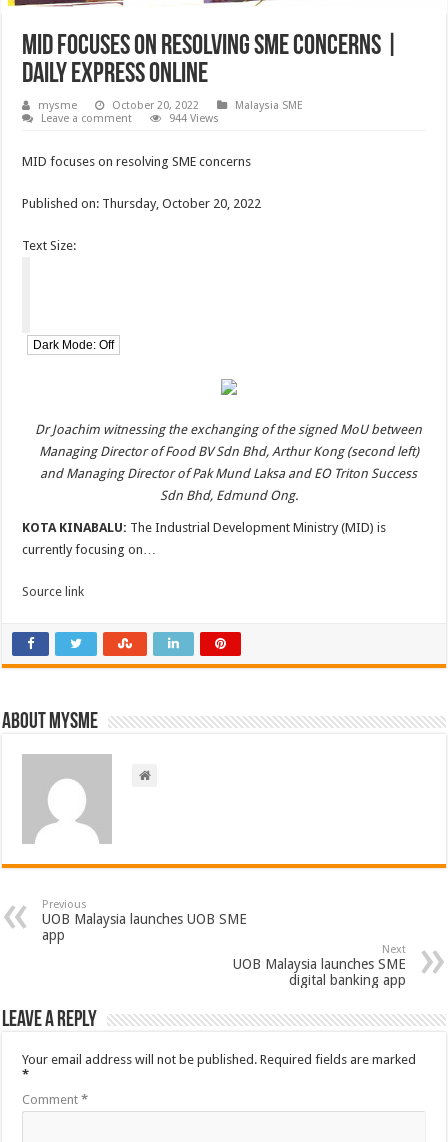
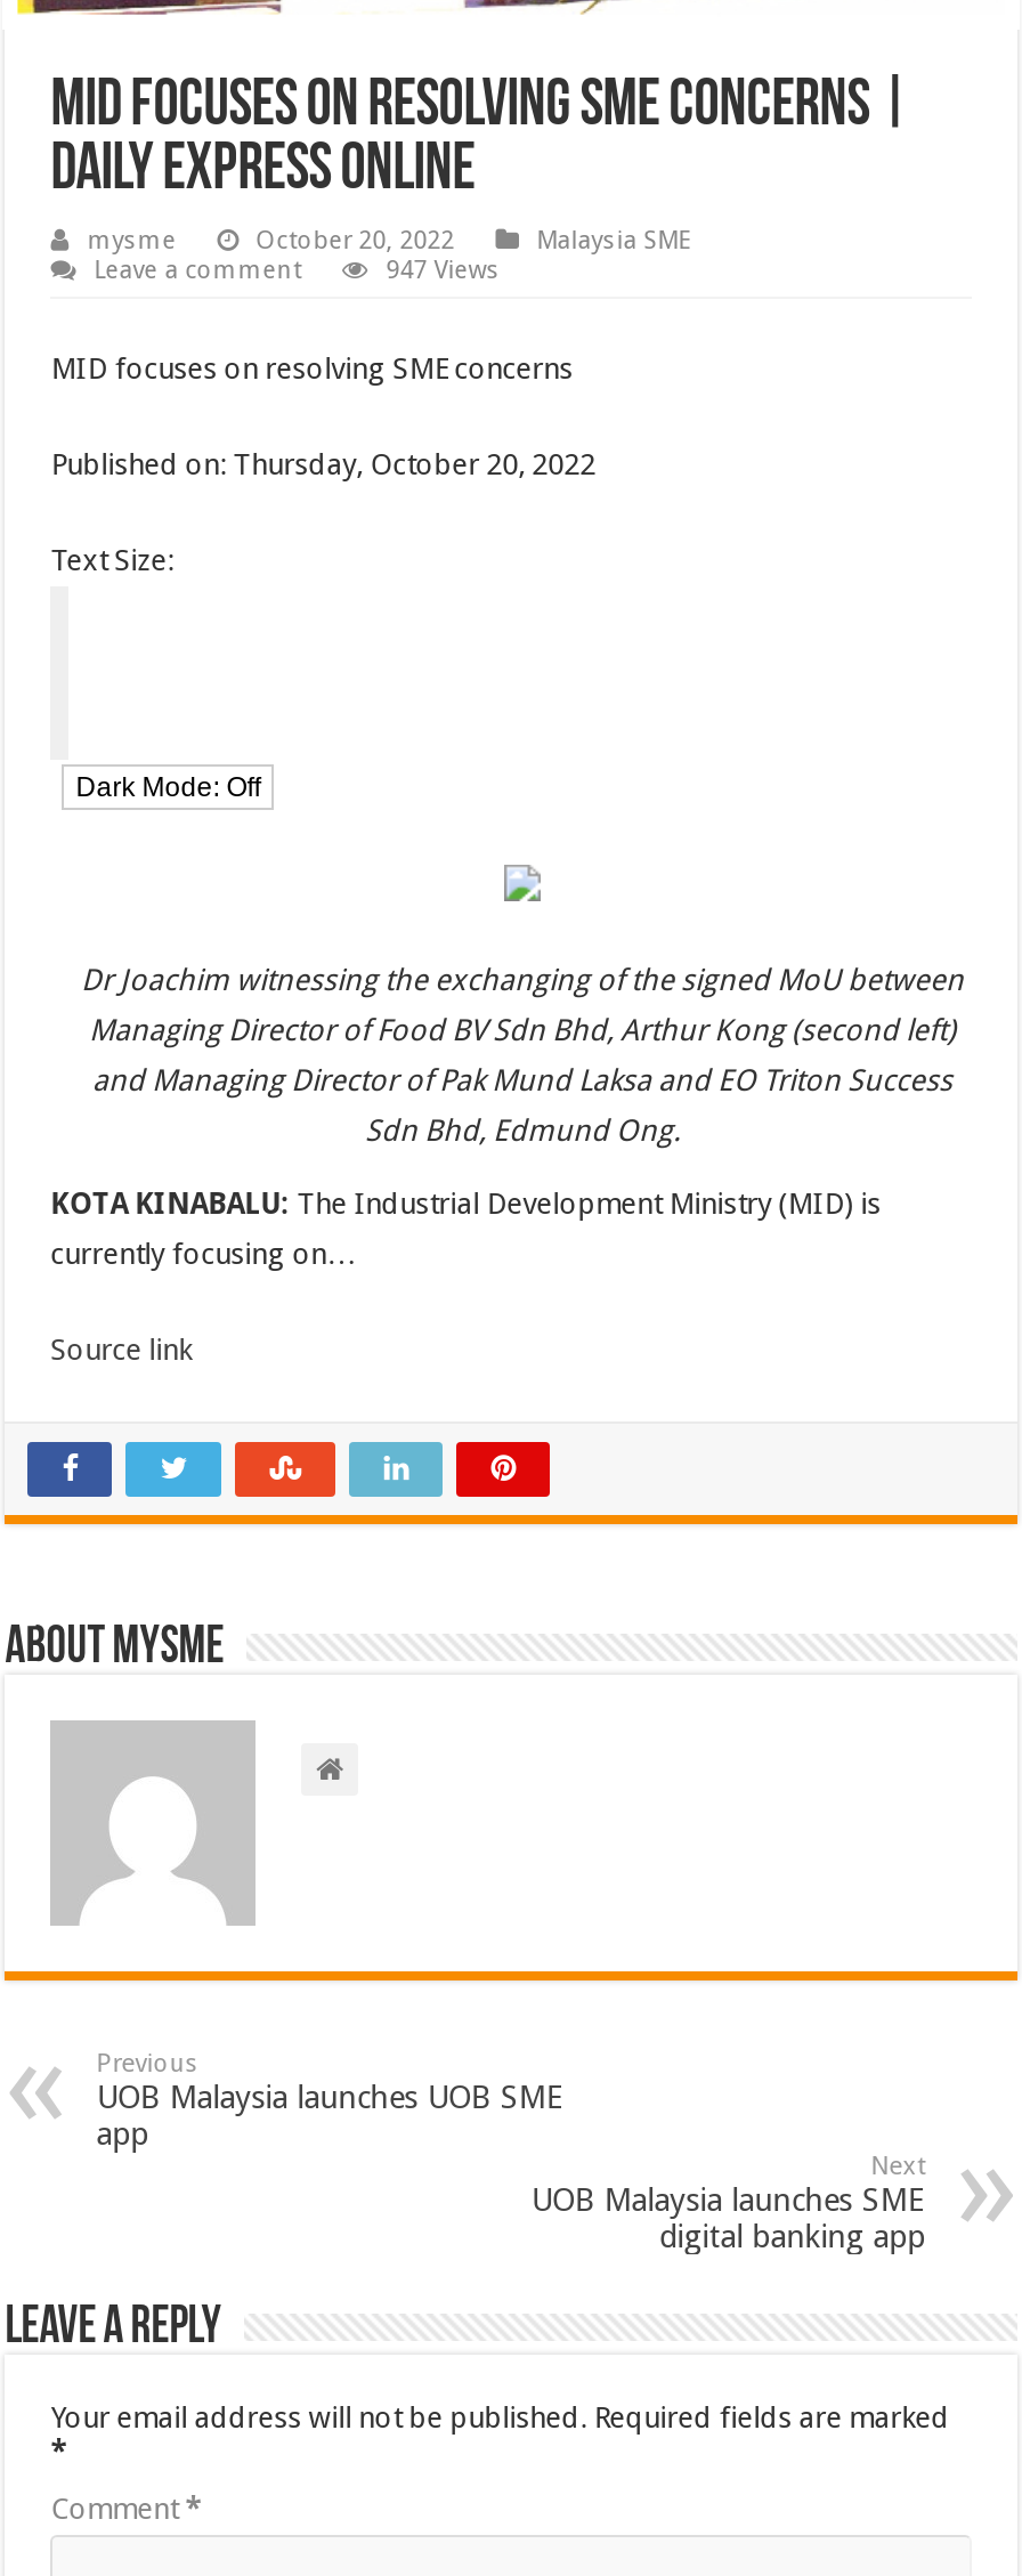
[169,112,219,125] 944 Views -> [386,256,500,285] 947 Views

